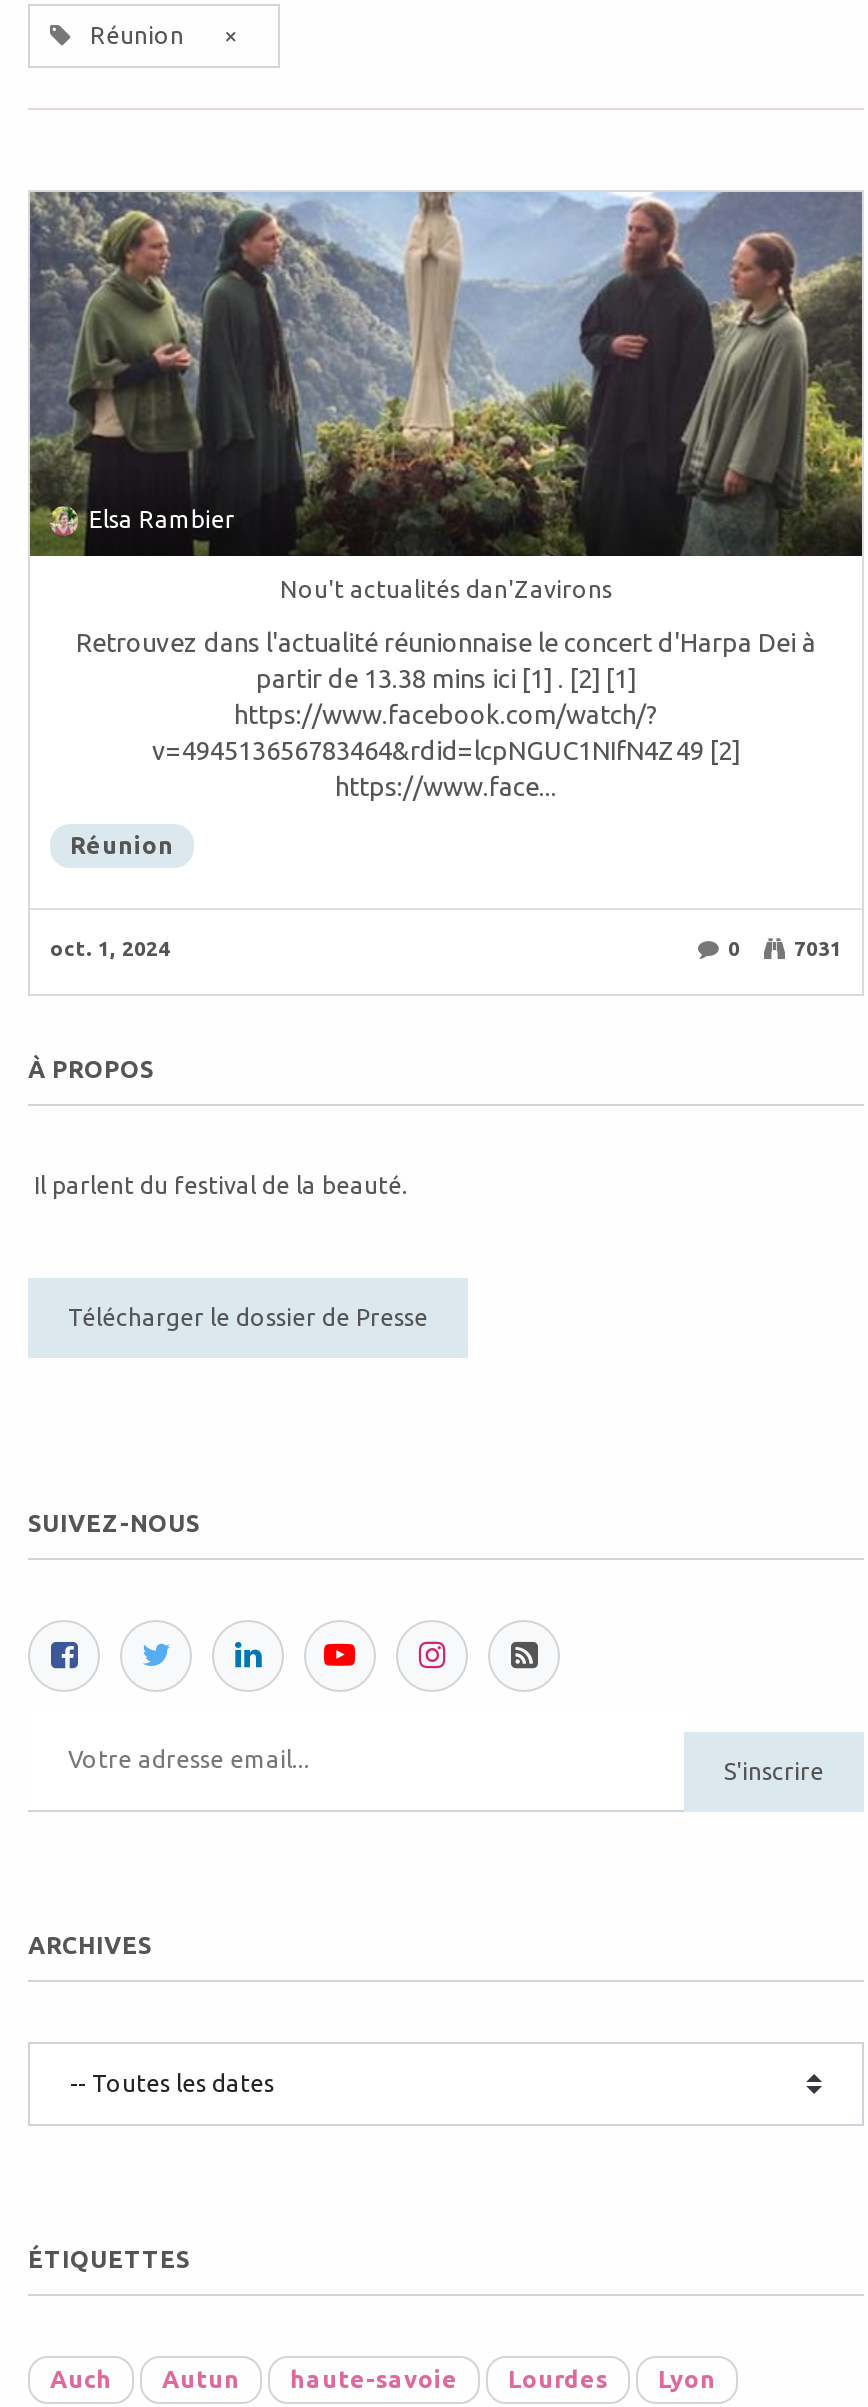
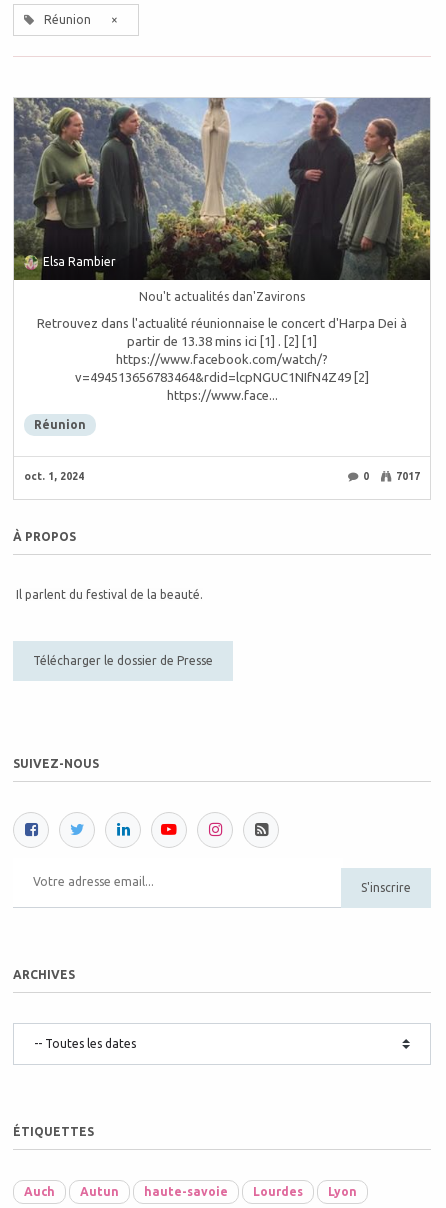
[794,935,842,959] 7031 -> [396,470,420,482] 7017

